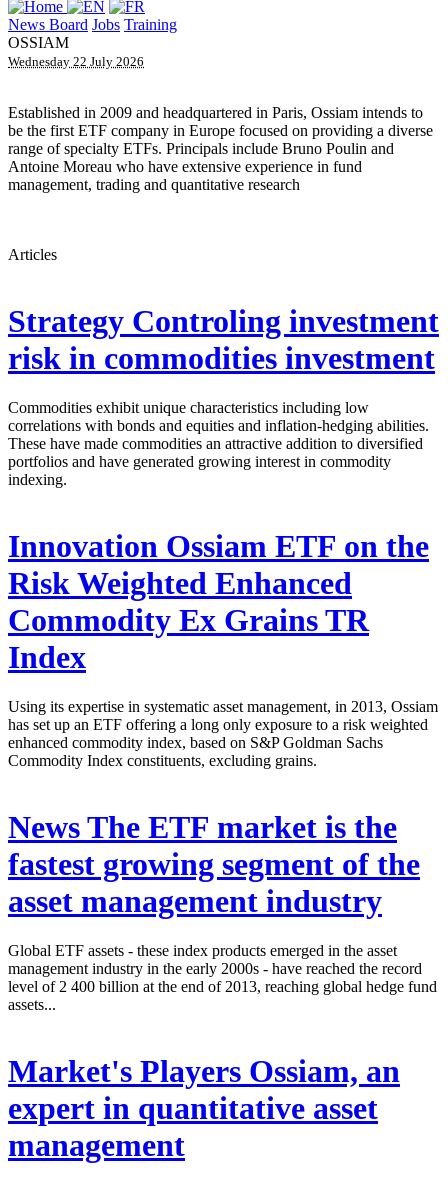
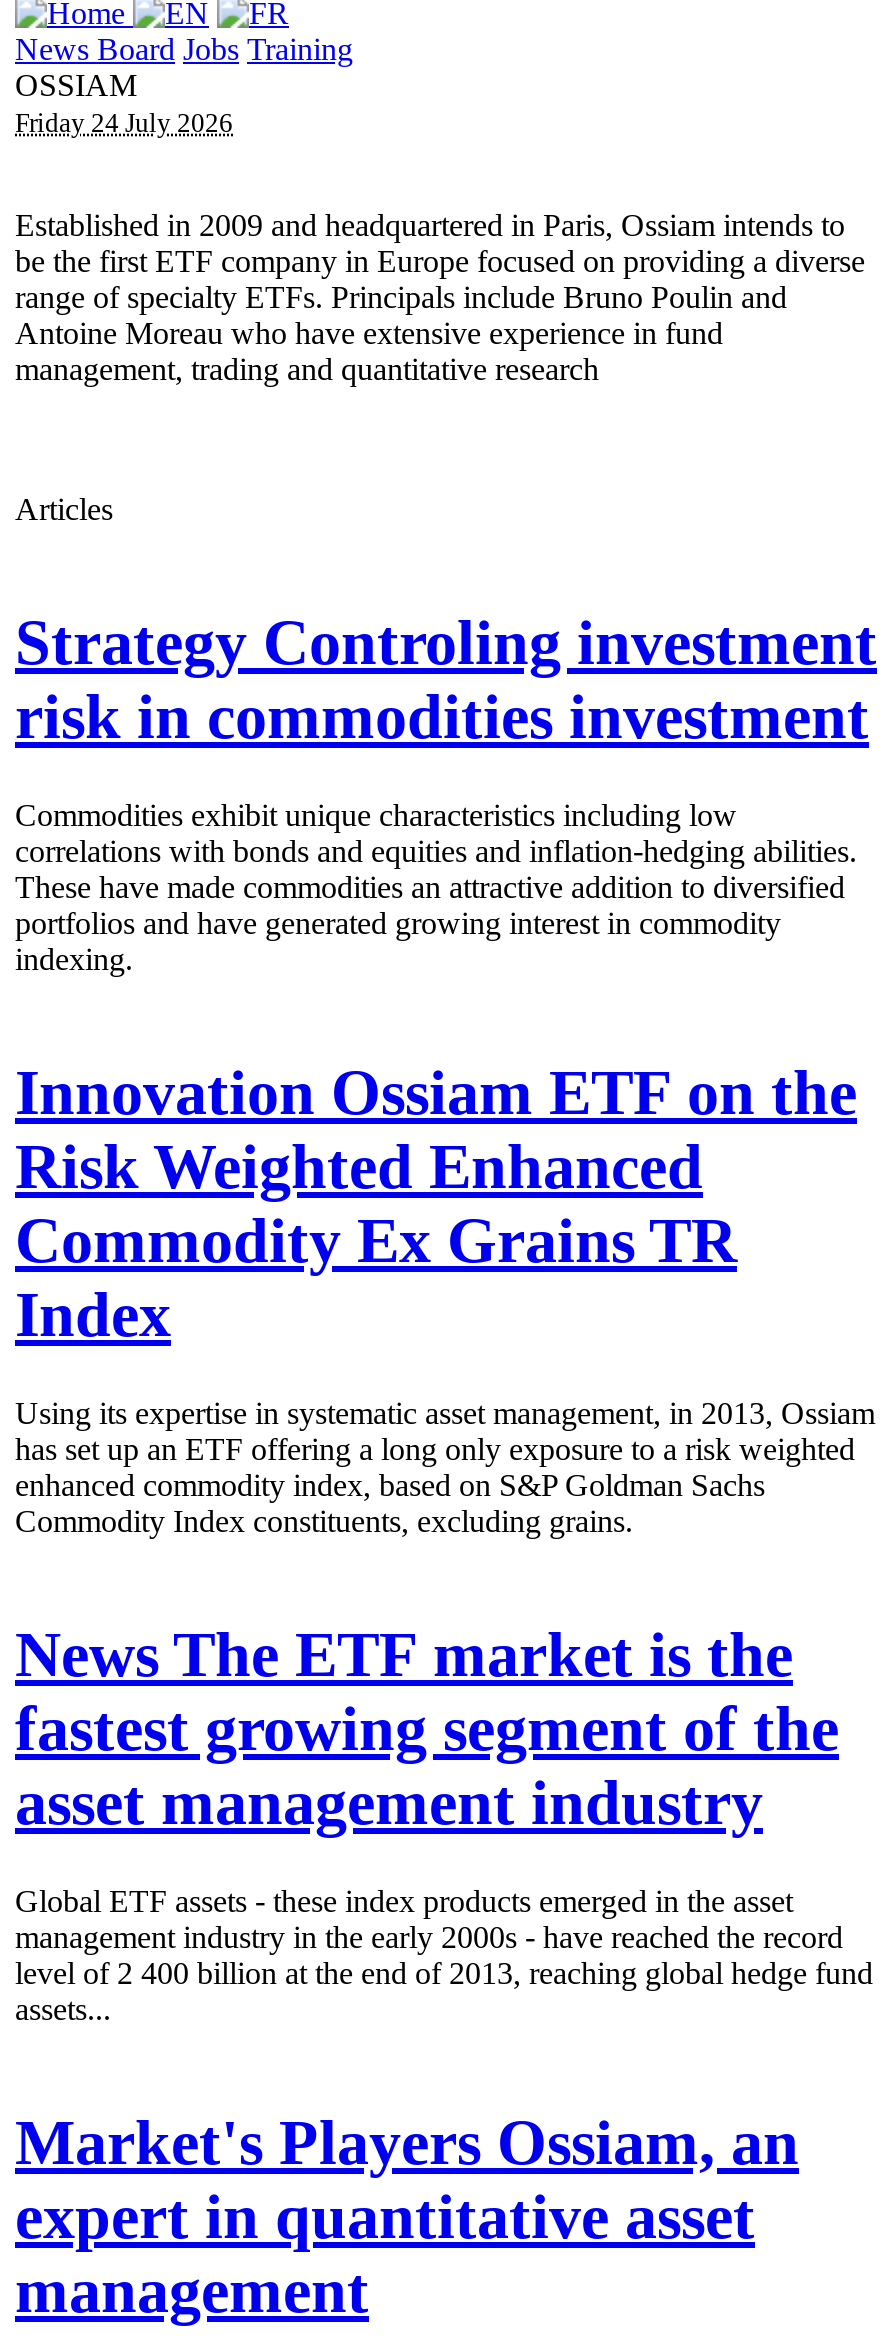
[8,54,144,69] Wednesday 22 July 2026 -> [15,108,233,138] Friday 24 July 2026

